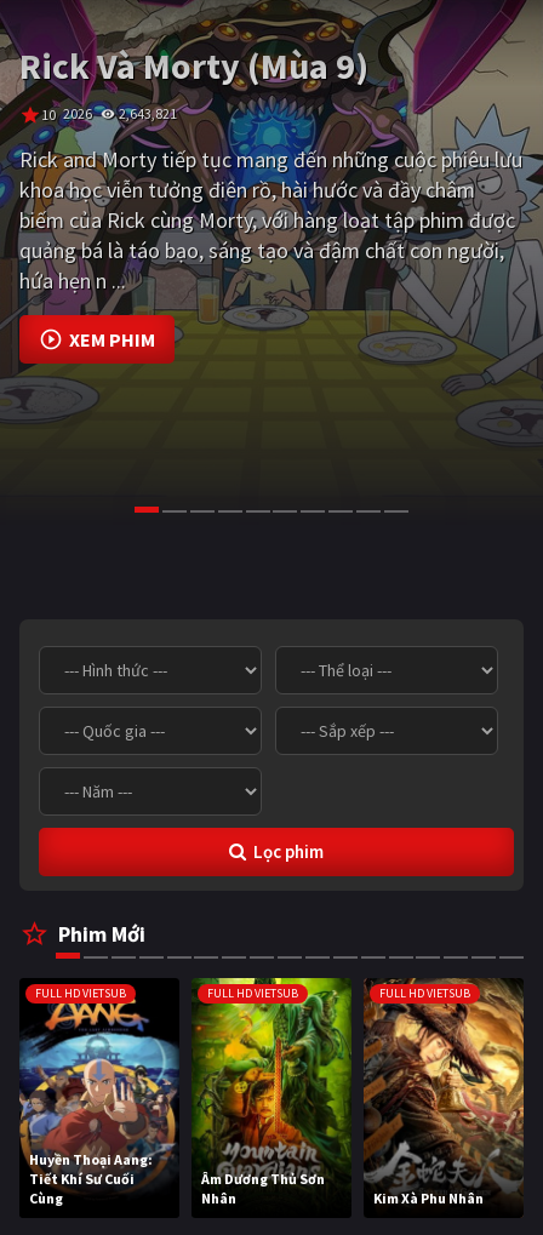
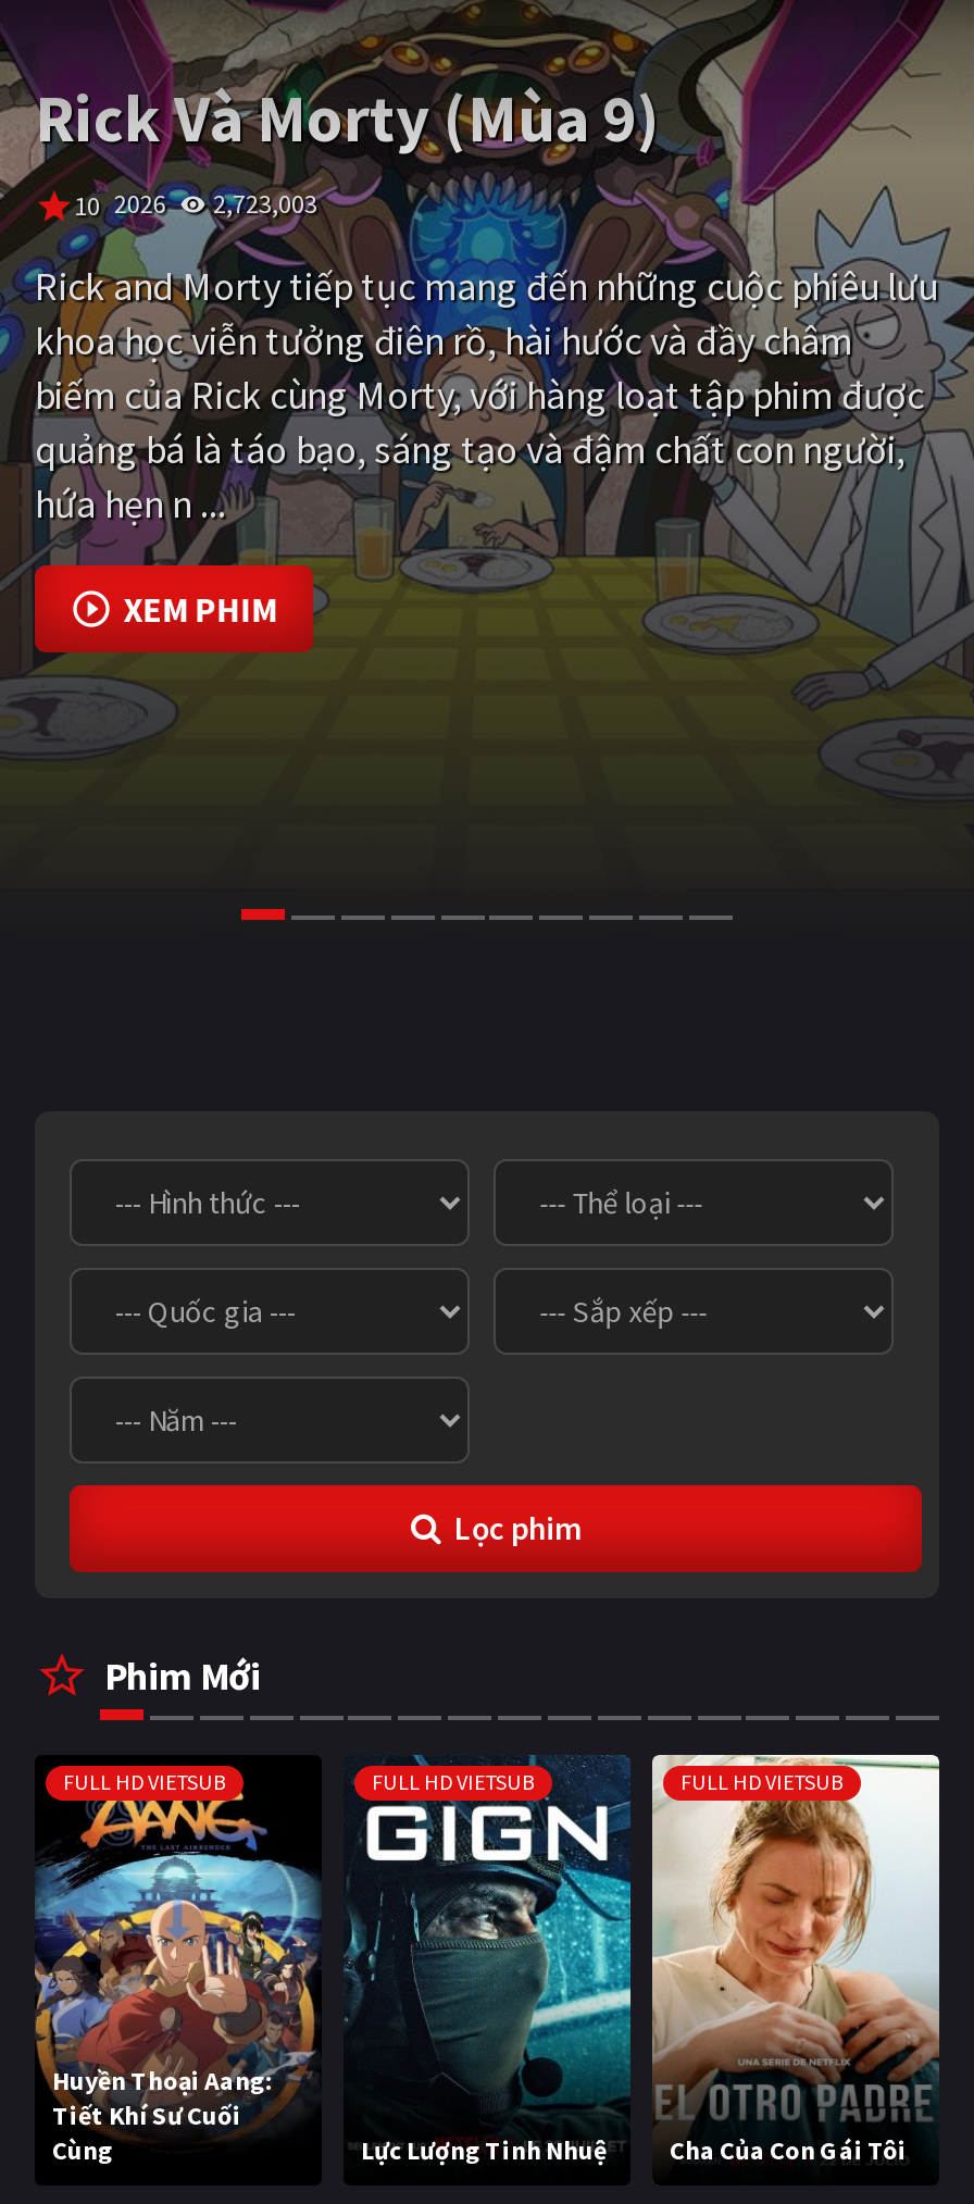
[41,104,177,124] 10 2026 2,643,821 -> [74,187,317,222] 10 2026 2,723,003
[192,977,351,1207] [image] | Âm Dương Thủ Sơn | Nhân -> [344,1755,633,2166] [image] | Lực Lượng Tinh Nhuệ
[364,978,525,1207] [image] | Kim Xà Phu Nhân -> [650,1753,941,2166] [image] | Cha Của Con Gái Tôi

